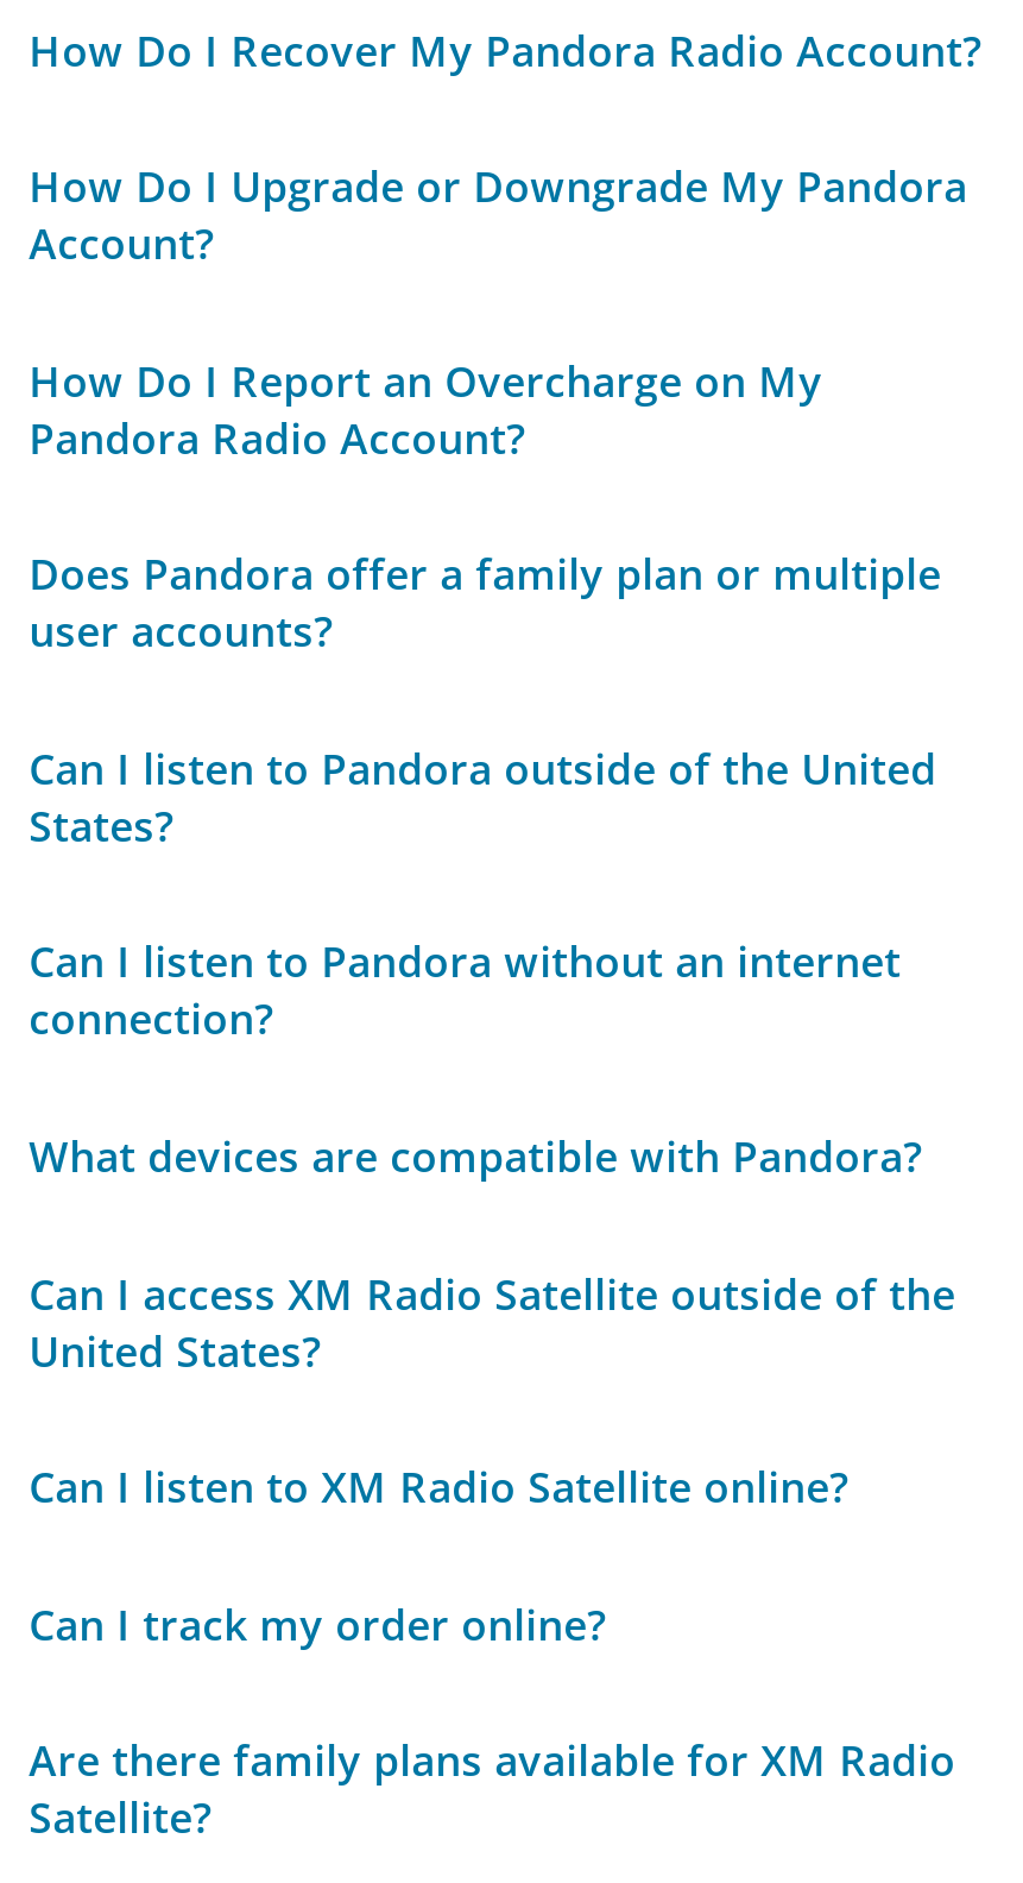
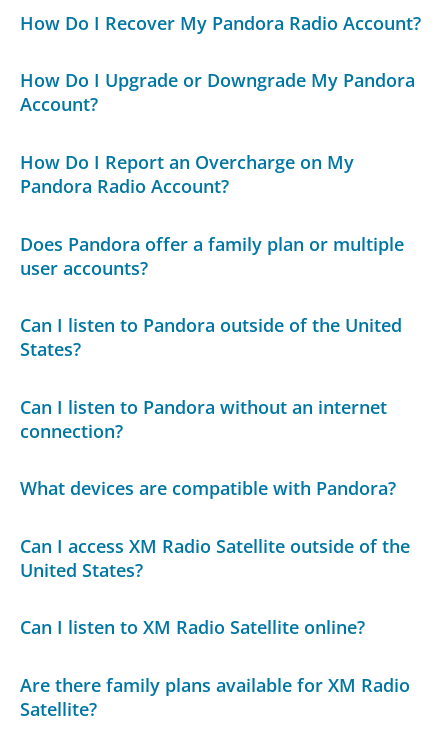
[29,1594,606,1651] Can I track my order online? -> none

